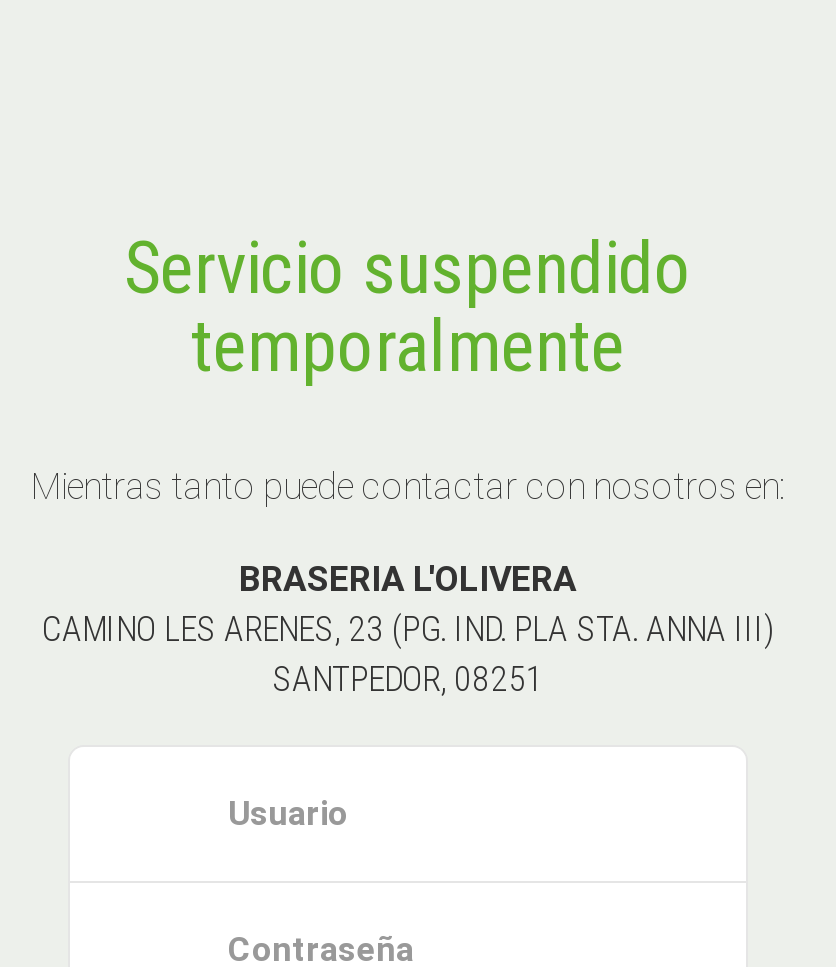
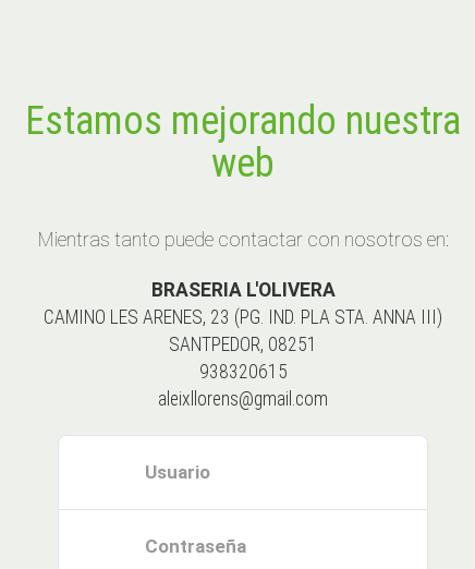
[124,227,692,389] Servicio suspendido | temporalmente -> [25,98,461,186] Estamos mejorando nuestra | web
moved [31,465,785,699] -> [38,228,448,355]: Mientras tanto puede contactar con nosotros en: | BRASERIA L'OLIVERA | CAMINO LES ARENES, 23 (PG. IND. PLA STA. ANNA III) | SANTPEDOR, 08251
none -> [158,361,328,410] 938320615 | aleixllorens@gmail.com

